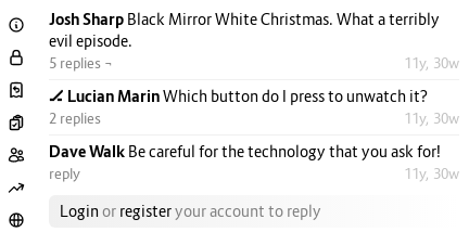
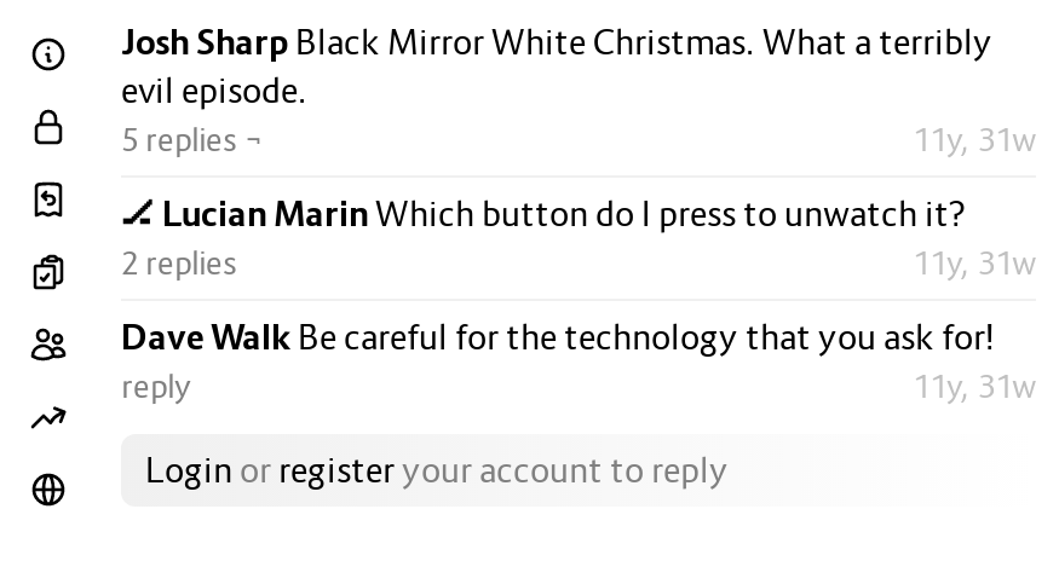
[404,54,459,72] 11y, 30w -> [913,120,1036,158] 11y, 31w
[404,109,459,127] 11y, 30w -> [913,243,1036,282] 11y, 31w
[404,165,459,182] 11y, 30w -> [913,366,1036,405] 11y, 31w

